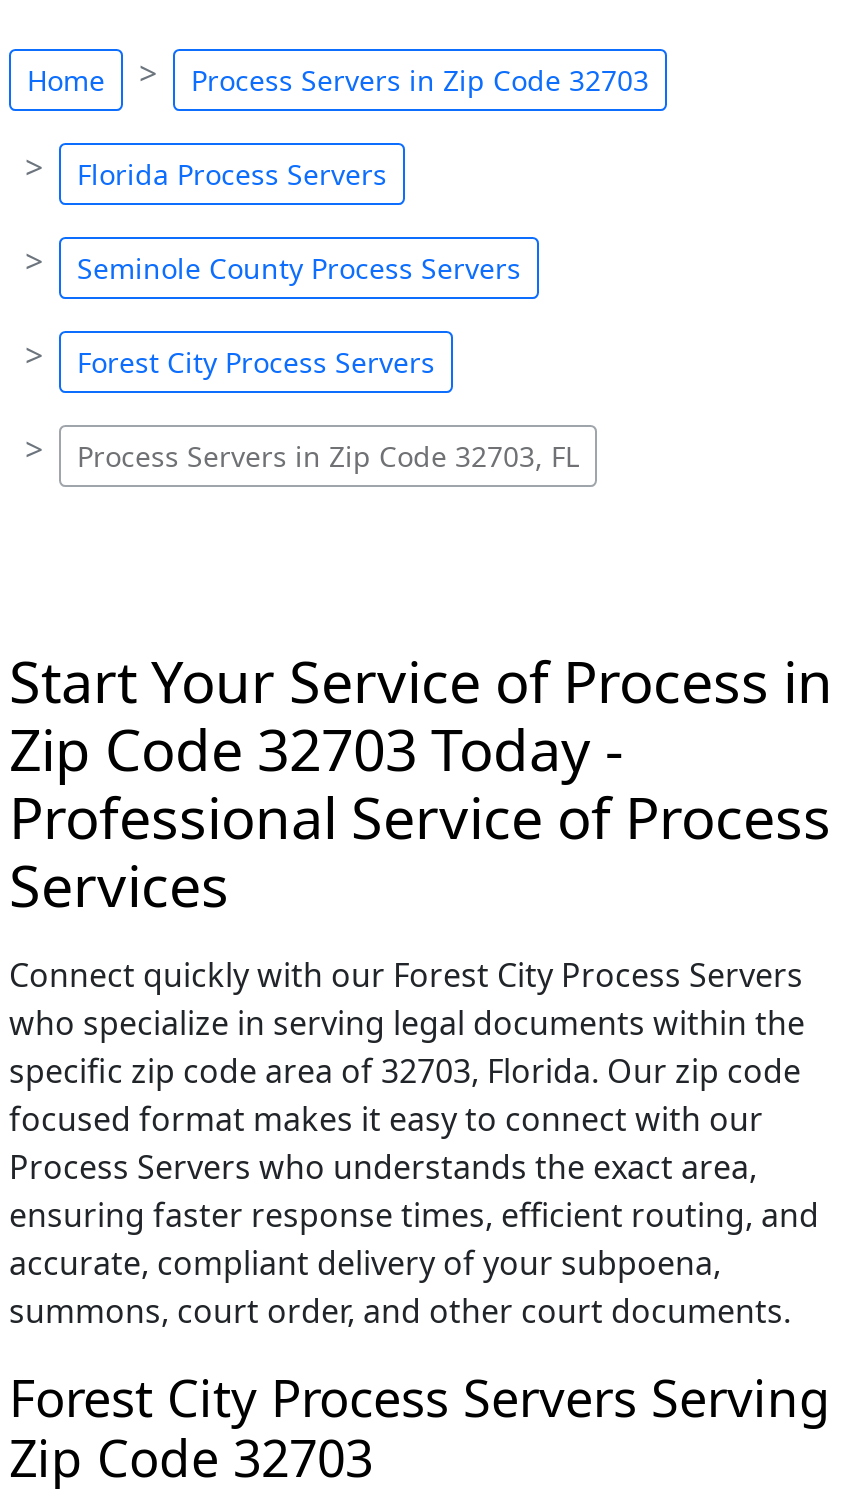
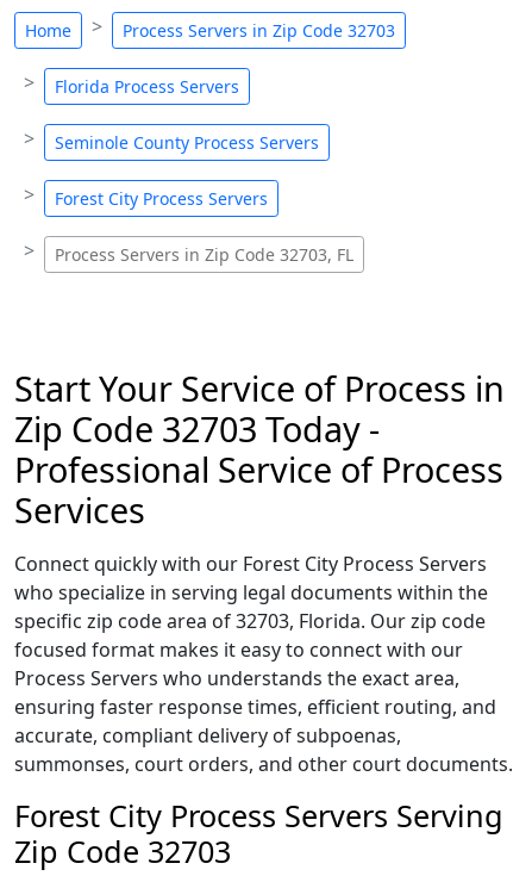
[9,1241,791,1333] accurate, compliant delivery of your subpoena, | summons, court order, and other court documents. -> [14,722,513,777] accurate, compliant delivery of subpoenas, | summonses, court orders, and other court documents.

